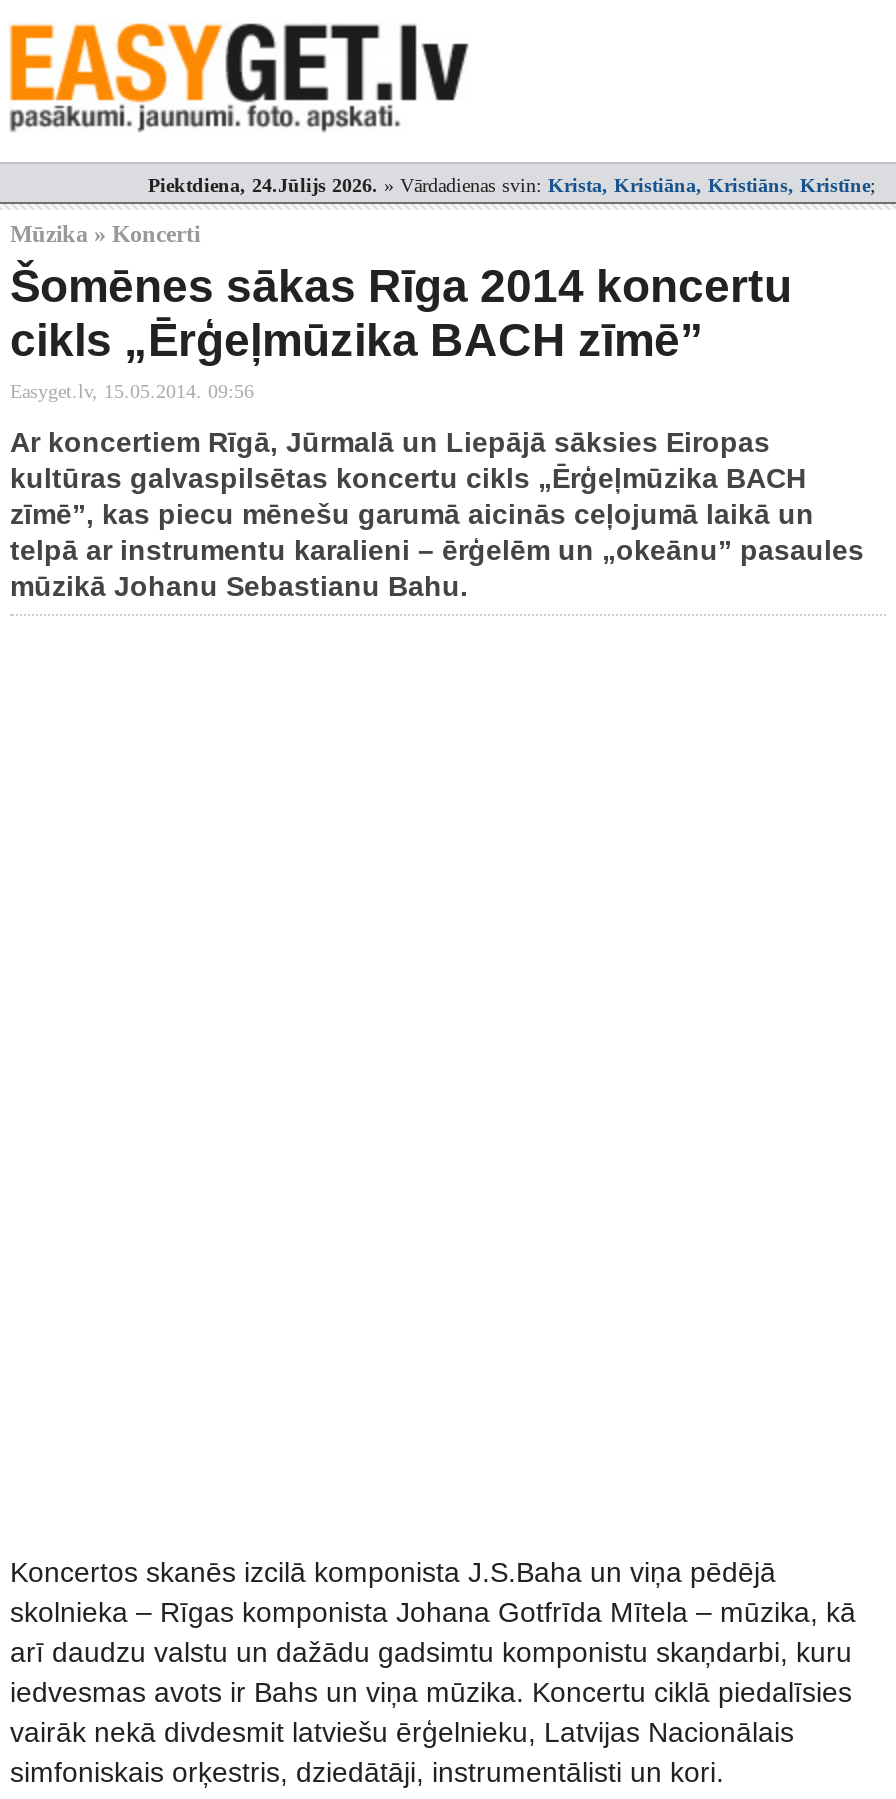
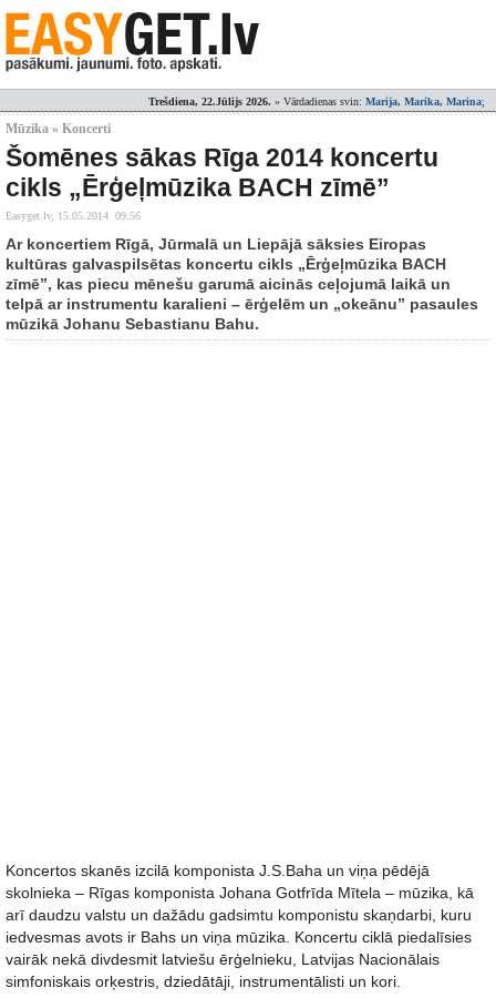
[148,174,876,196] Piektdiena, 24.Jūlijs 2026.» Vārdadienas svin: Krista, Kristiāna, Kristiāns, Kristīne; -> [148,95,485,108] Trešdiena, 22.Jūlijs 2026.» Vārdadienas svin: Marija, Marika, Marina;

